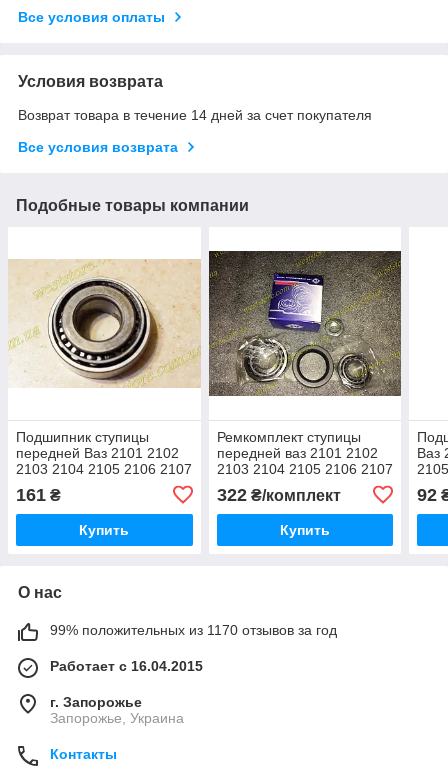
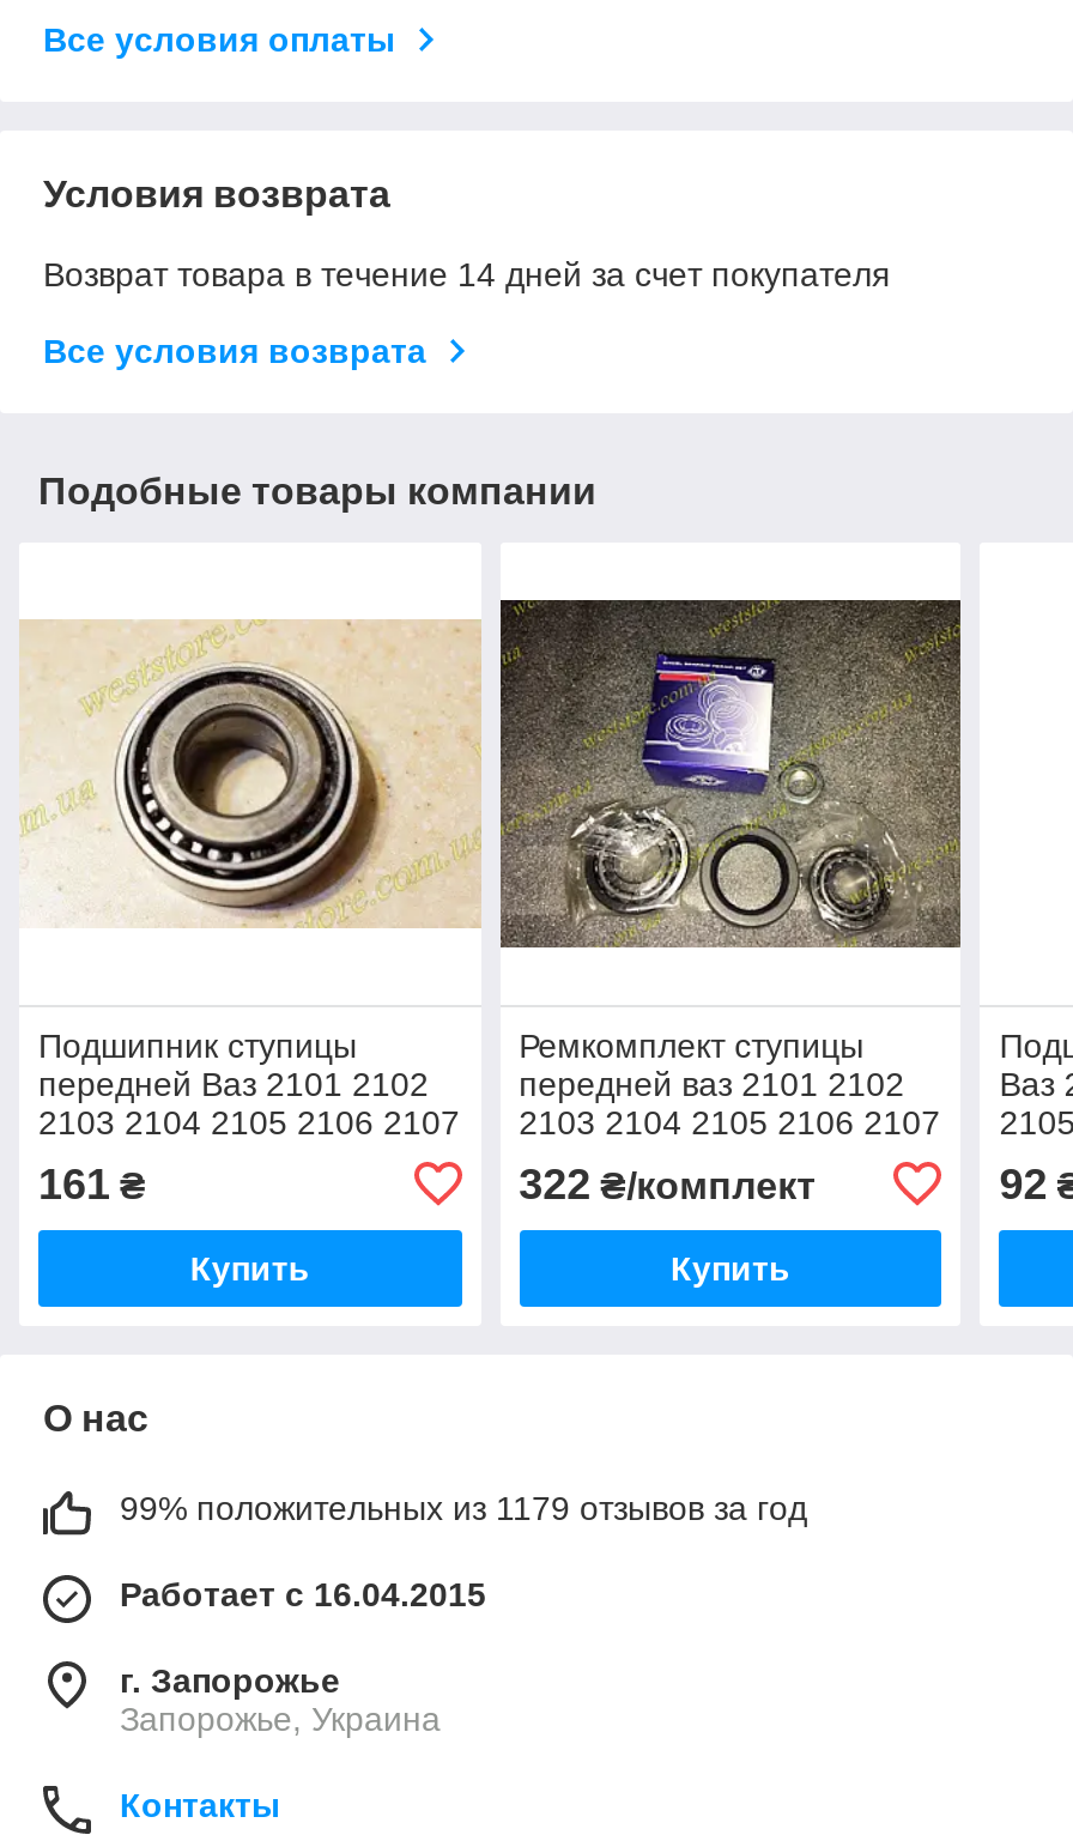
[50,622,337,638] 99% положительных из 1170 отзывов за год -> [120,1488,807,1527] 99% положительных из 1179 отзывов за год

